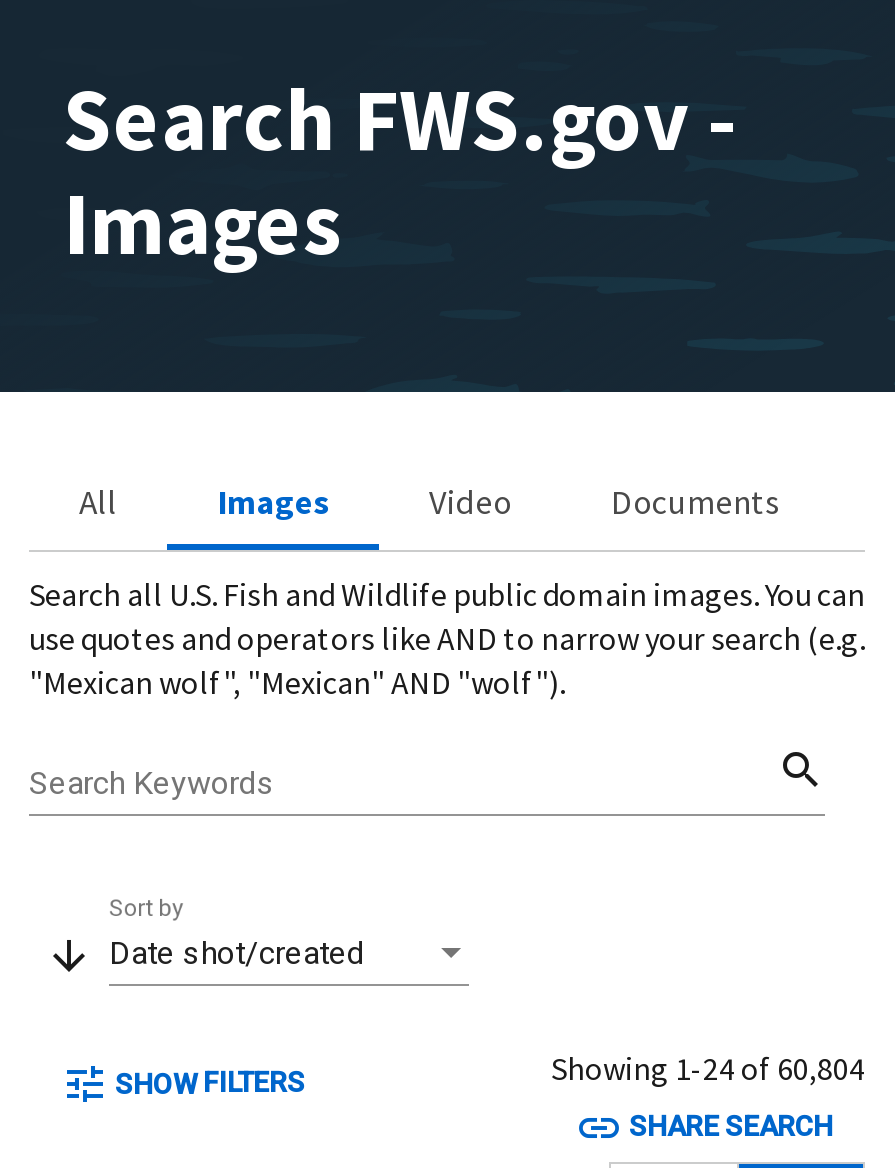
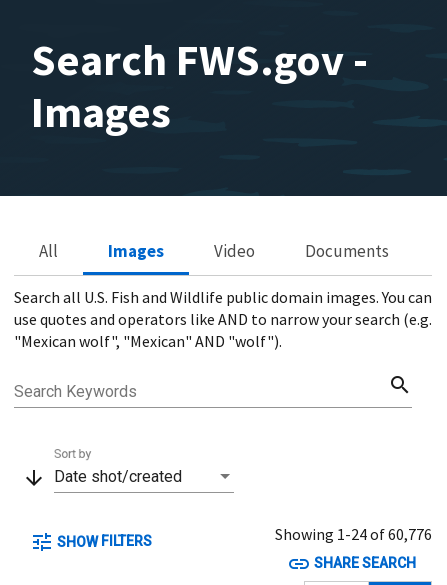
[551,1048,865,1088] Showing 1-24 of 60,804 -> [275,524,432,544] Showing 1-24 of 60,776

